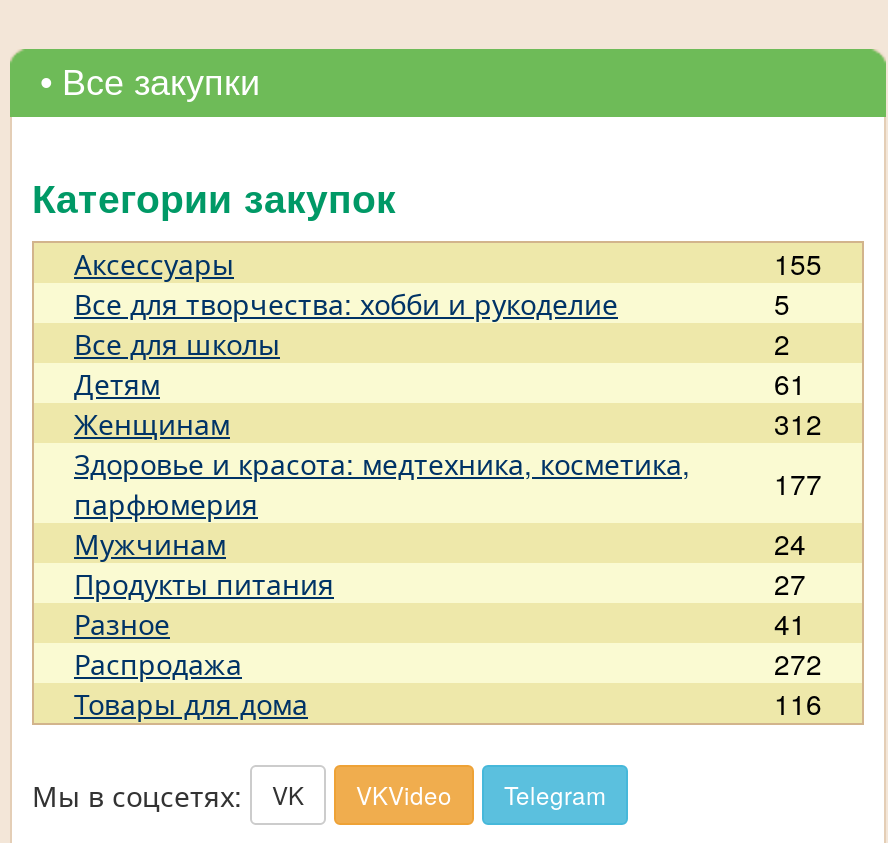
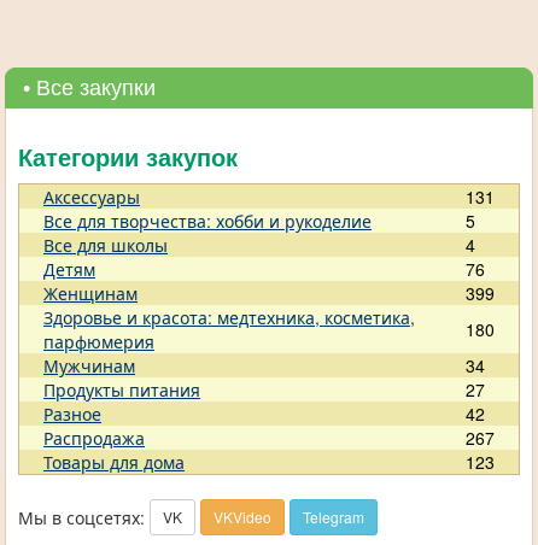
[774,243,822,283] 155 -> [466,184,495,209] 131
[774,323,790,363] 2 -> [466,233,475,257] 4
[774,363,806,403] 61 -> [466,257,485,281] 76
[774,403,822,443] 312 -> [466,281,495,305] 399
[774,463,822,503] 177 -> [466,317,495,341] 180
[774,523,806,563] 24 -> [466,353,485,377] 34
[774,603,806,643] 41 -> [466,402,485,426] 42
[774,643,822,683] 272 -> [466,426,495,450] 267
[774,683,822,723] 116 -> [466,450,495,474] 123

